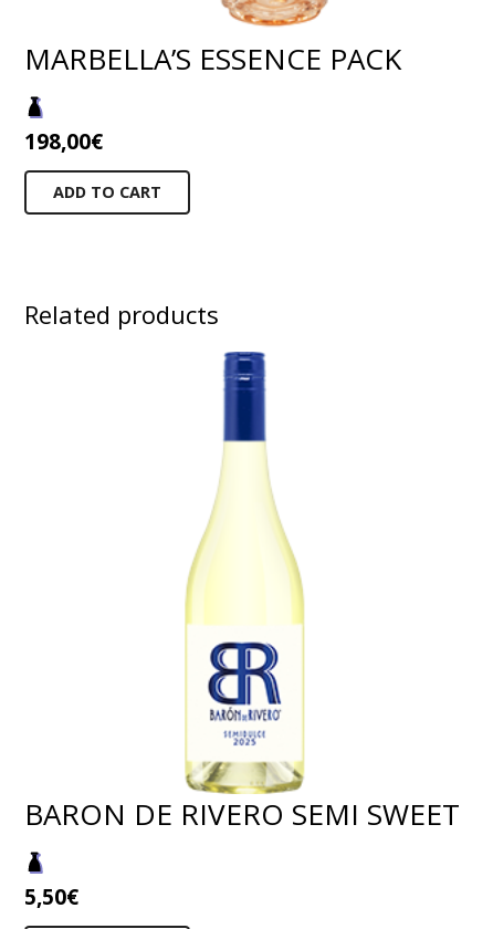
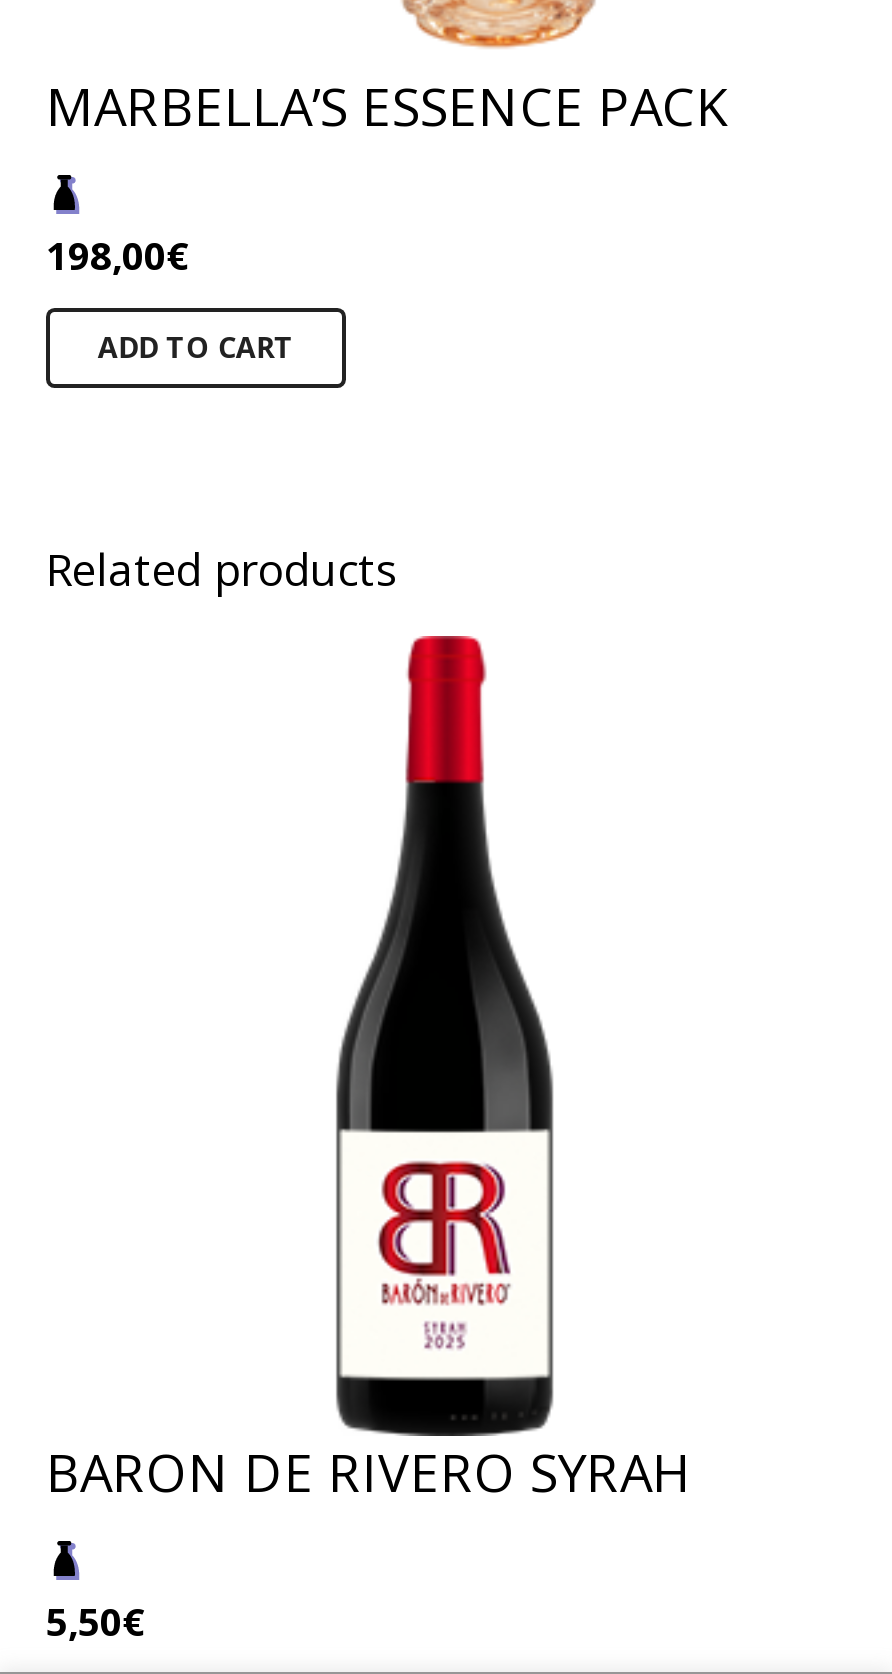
[24,351,460,834] [image] | BARON DE RIVERO SEMI SWEET -> [46,634,692,1509] [image] | BARON DE RIVERO SYRAH

